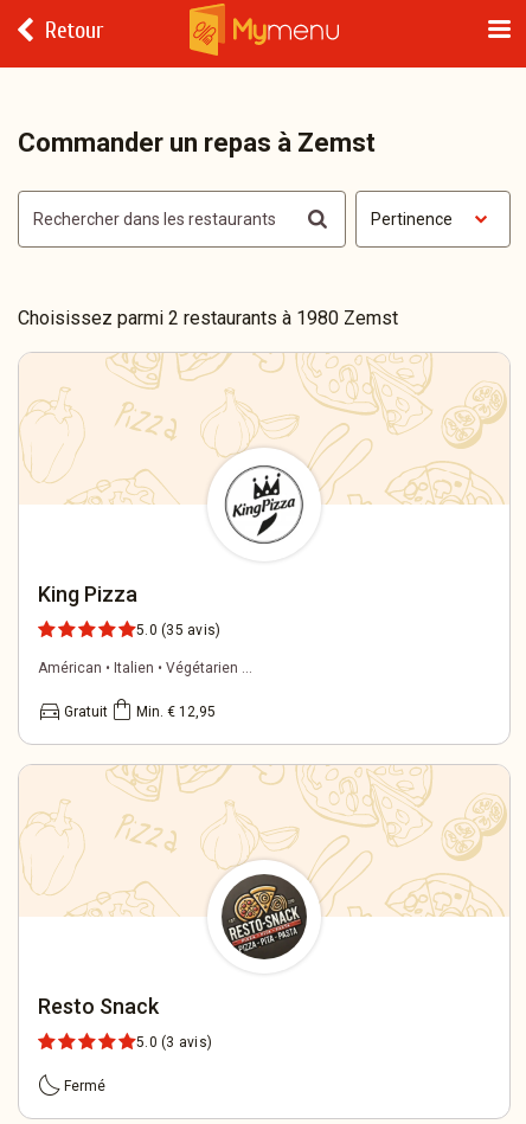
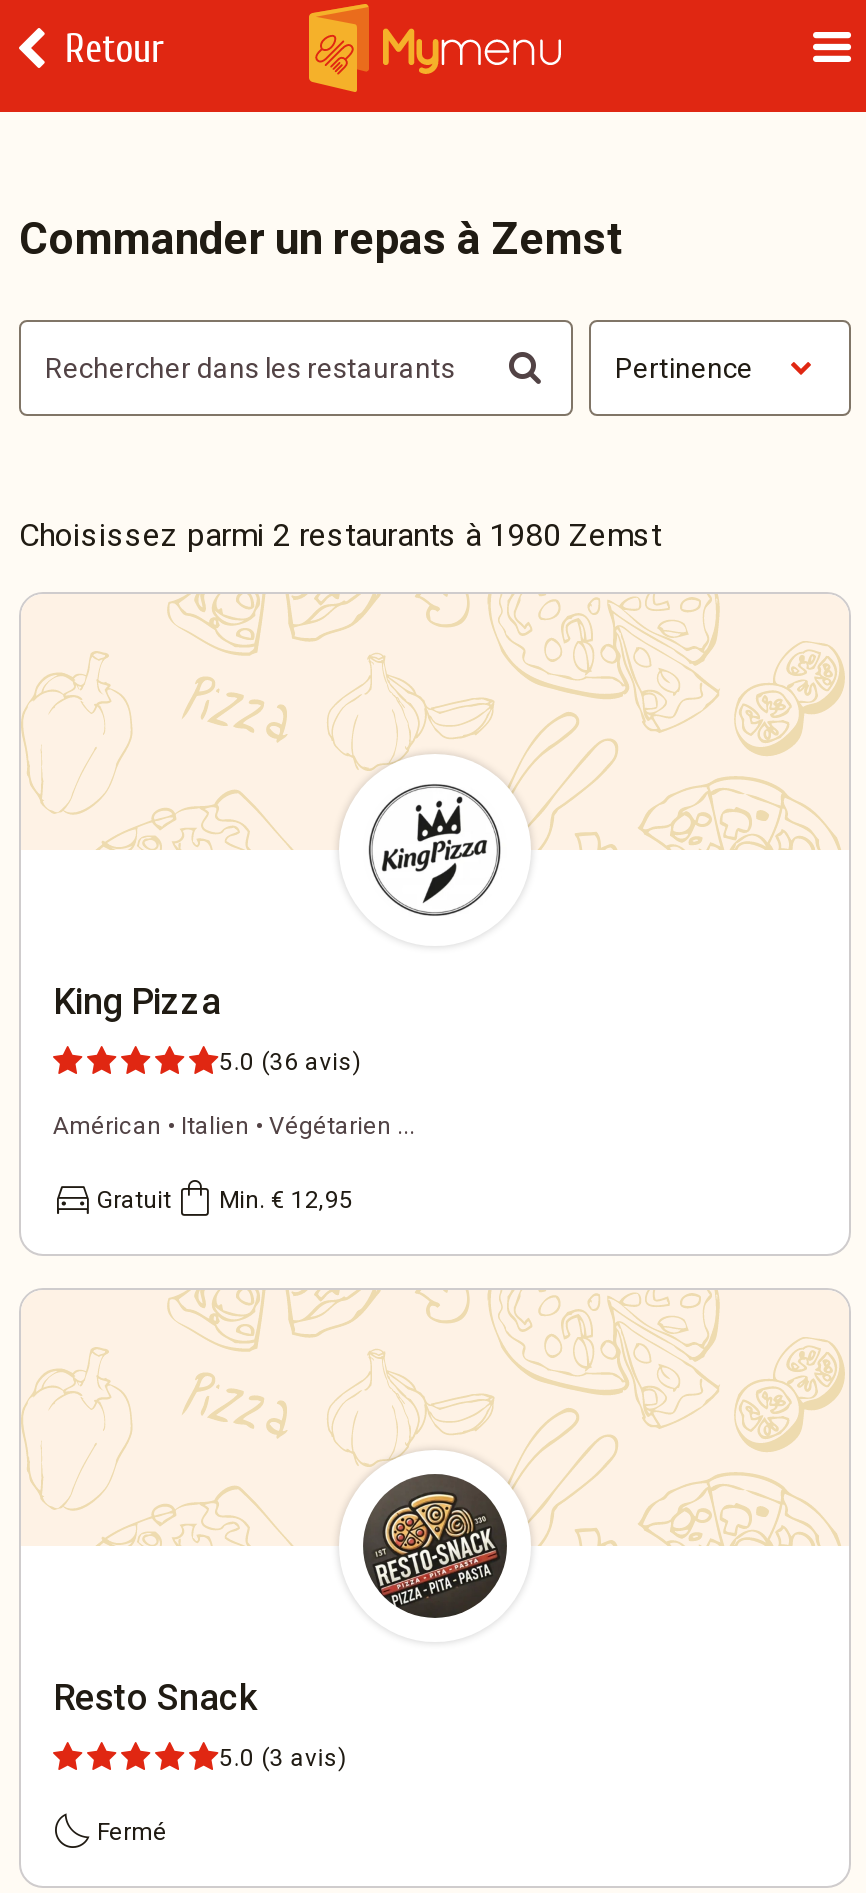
[136,622,221,638] 5.0 (35 avis) -> [219,1048,361,1076] 5.0 (36 avis)

